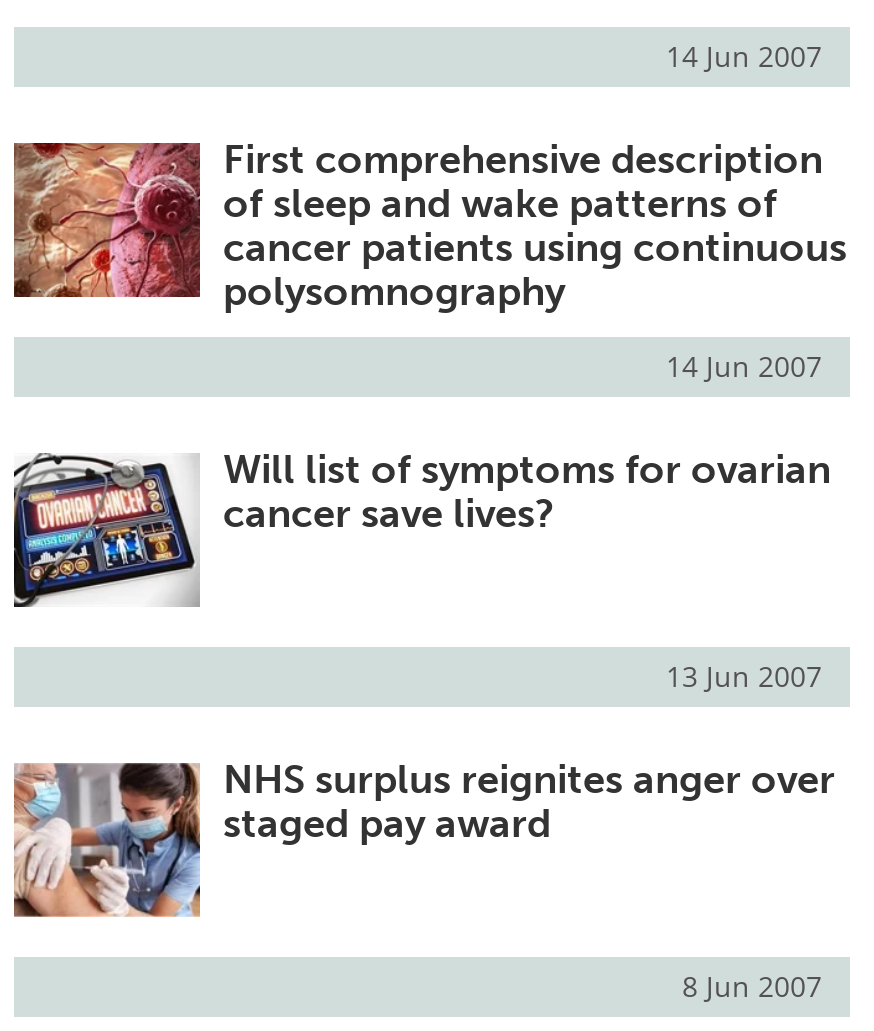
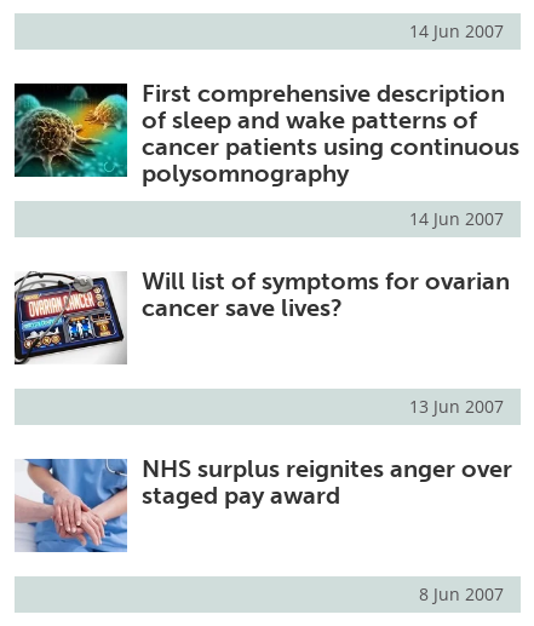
[12,140,202,300] [image] -> [13,82,128,178] [image]
[12,762,202,918] [image] -> [15,458,128,553] [image]

